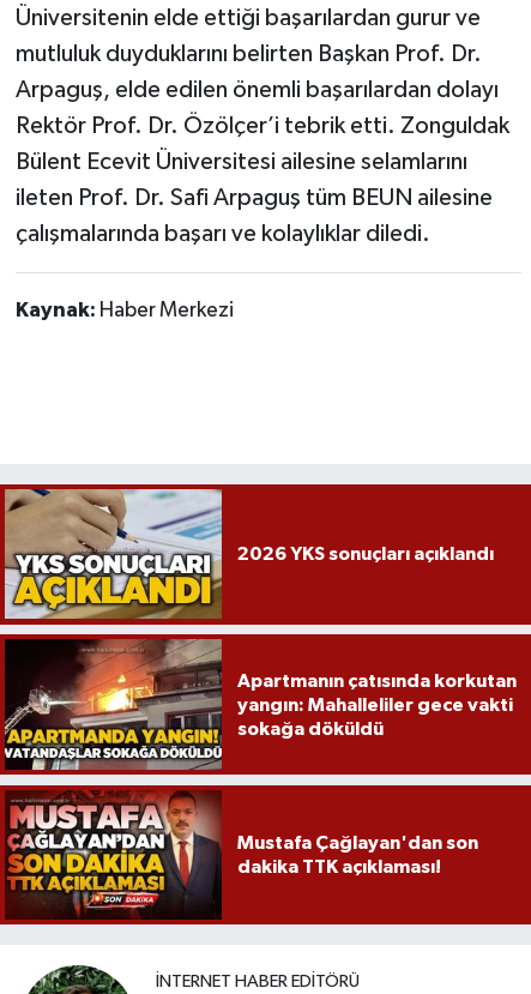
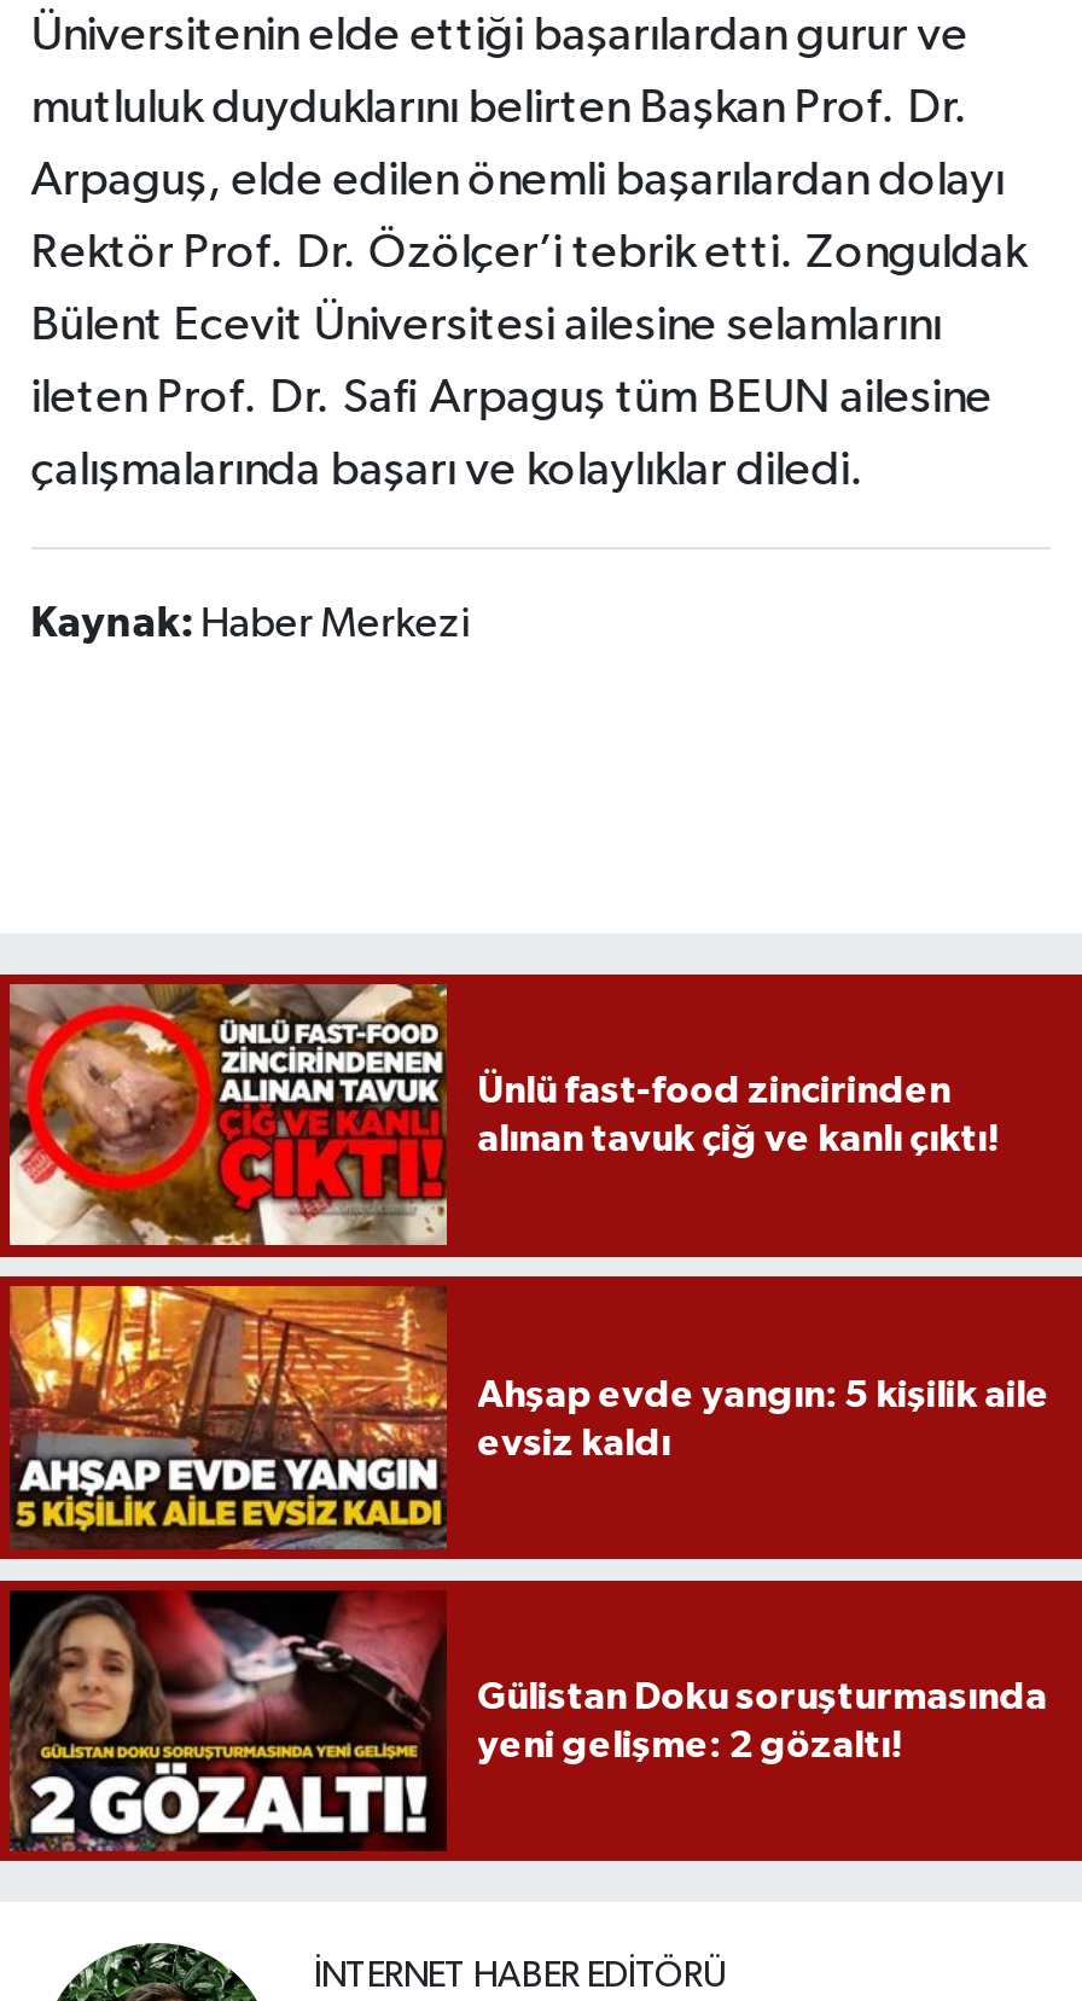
[4,488,493,619] [image] | 2026 YKS sonuçları açıklandı -> [7,982,999,1247] [image] | Ünlü fast-food zincirinden | alınan tavuk çiğ ve kanlı çıktı!
[4,638,516,771] [image] | Apartmanın çatısında korkutan | yangın: Mahalleliler gece vakti | sokağa döküldü -> [7,1284,1050,1552] [image] | Ahşap evde yangın: 5 kişilik aile | evsiz kaldı
[5,790,478,921] [image] | Mustafa Çağlayan'dan son | dakika TTK açıklaması! -> [10,1588,1047,1854] [image] | Gülistan Doku soruşturmasında | yeni gelişme: 2 gözaltı!

